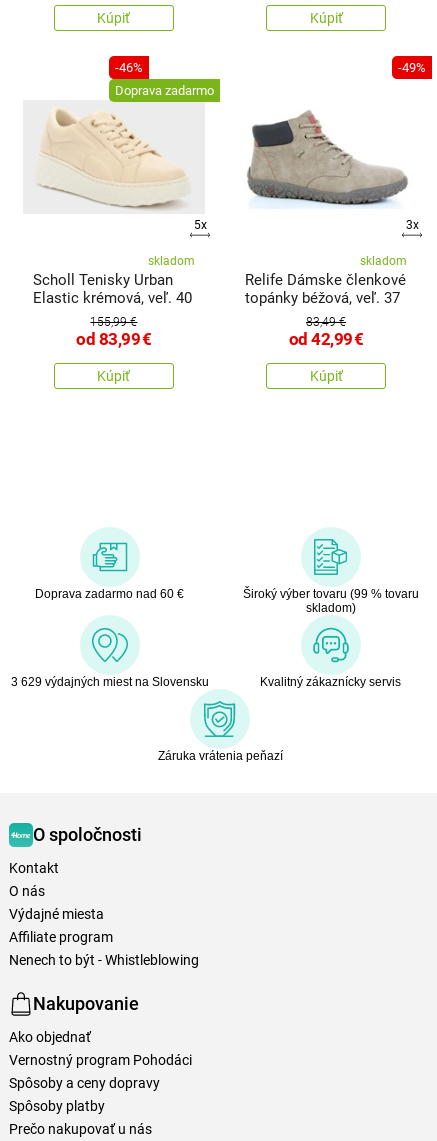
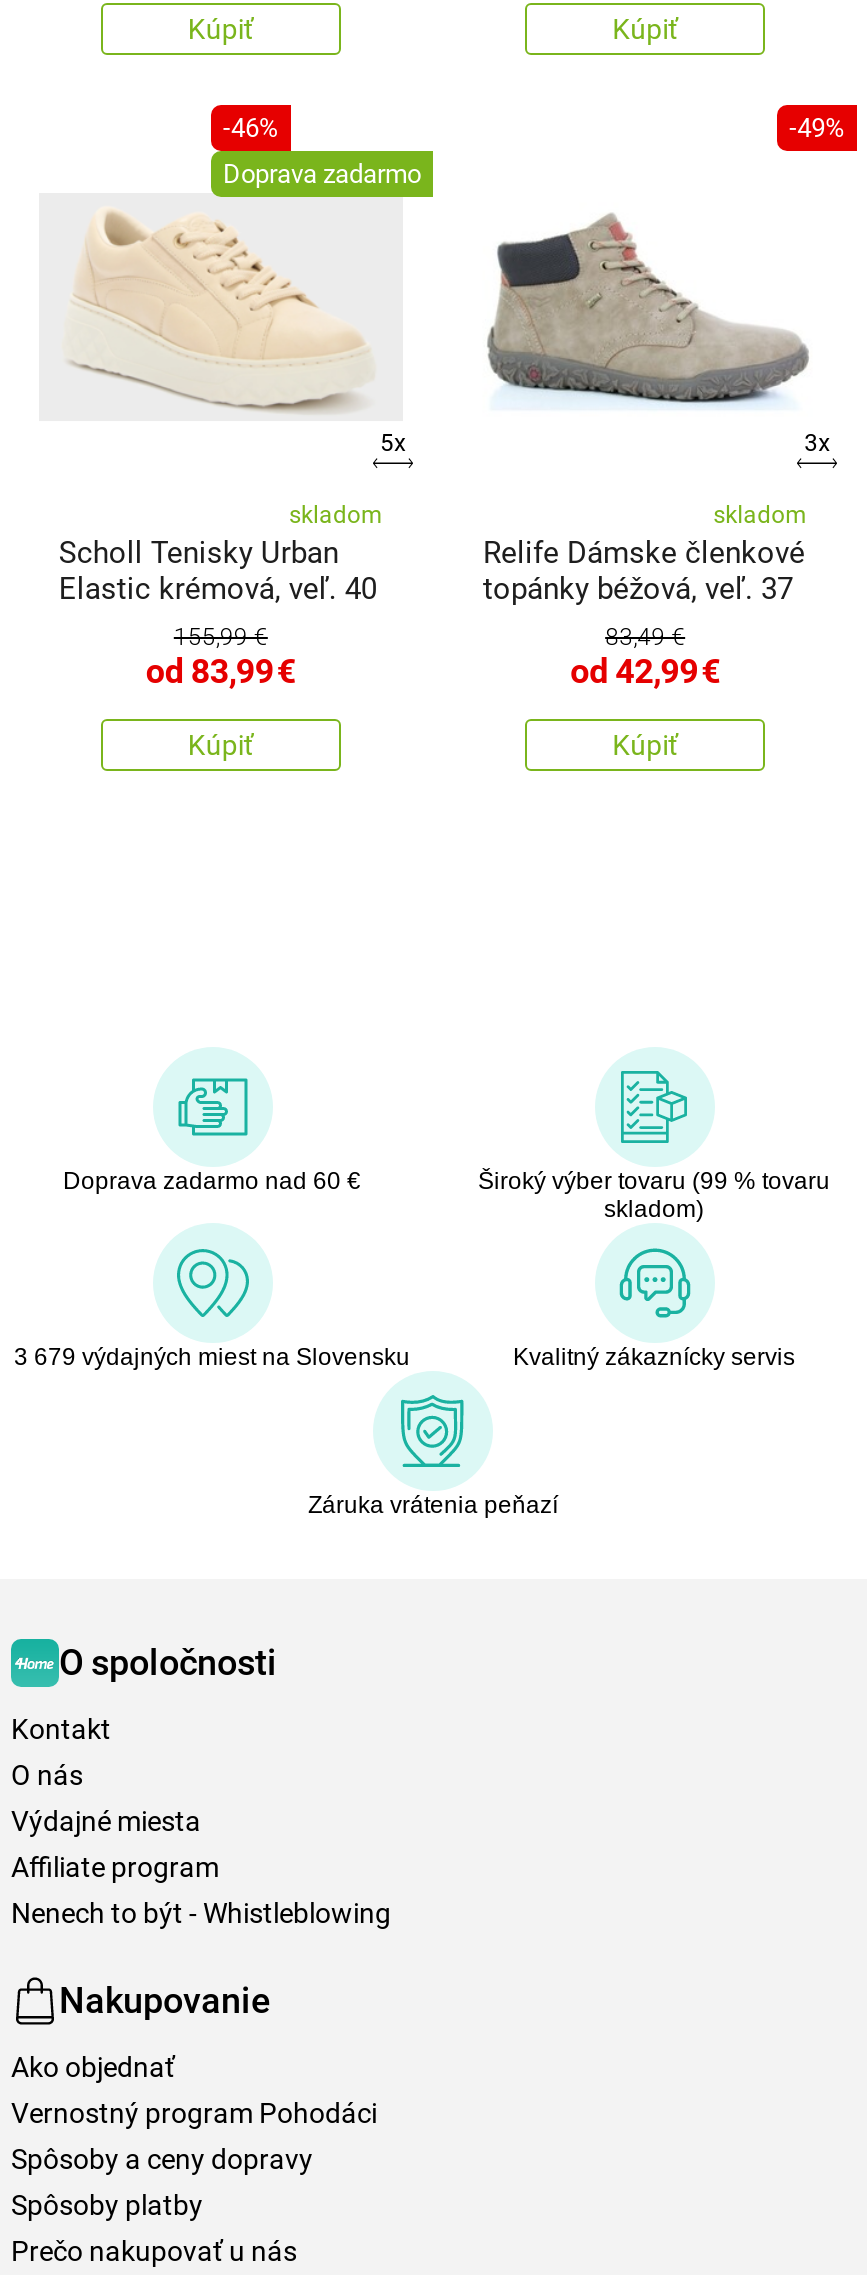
[10,675,208,689] 3 629 výdajných miest na Slovensku -> [14,1343,410,1371] 3 679 výdajných miest na Slovensku

